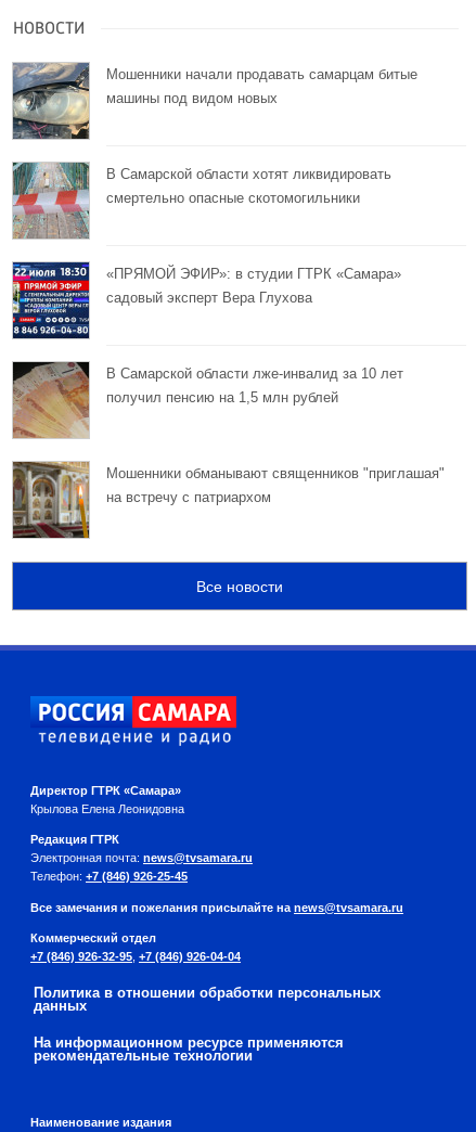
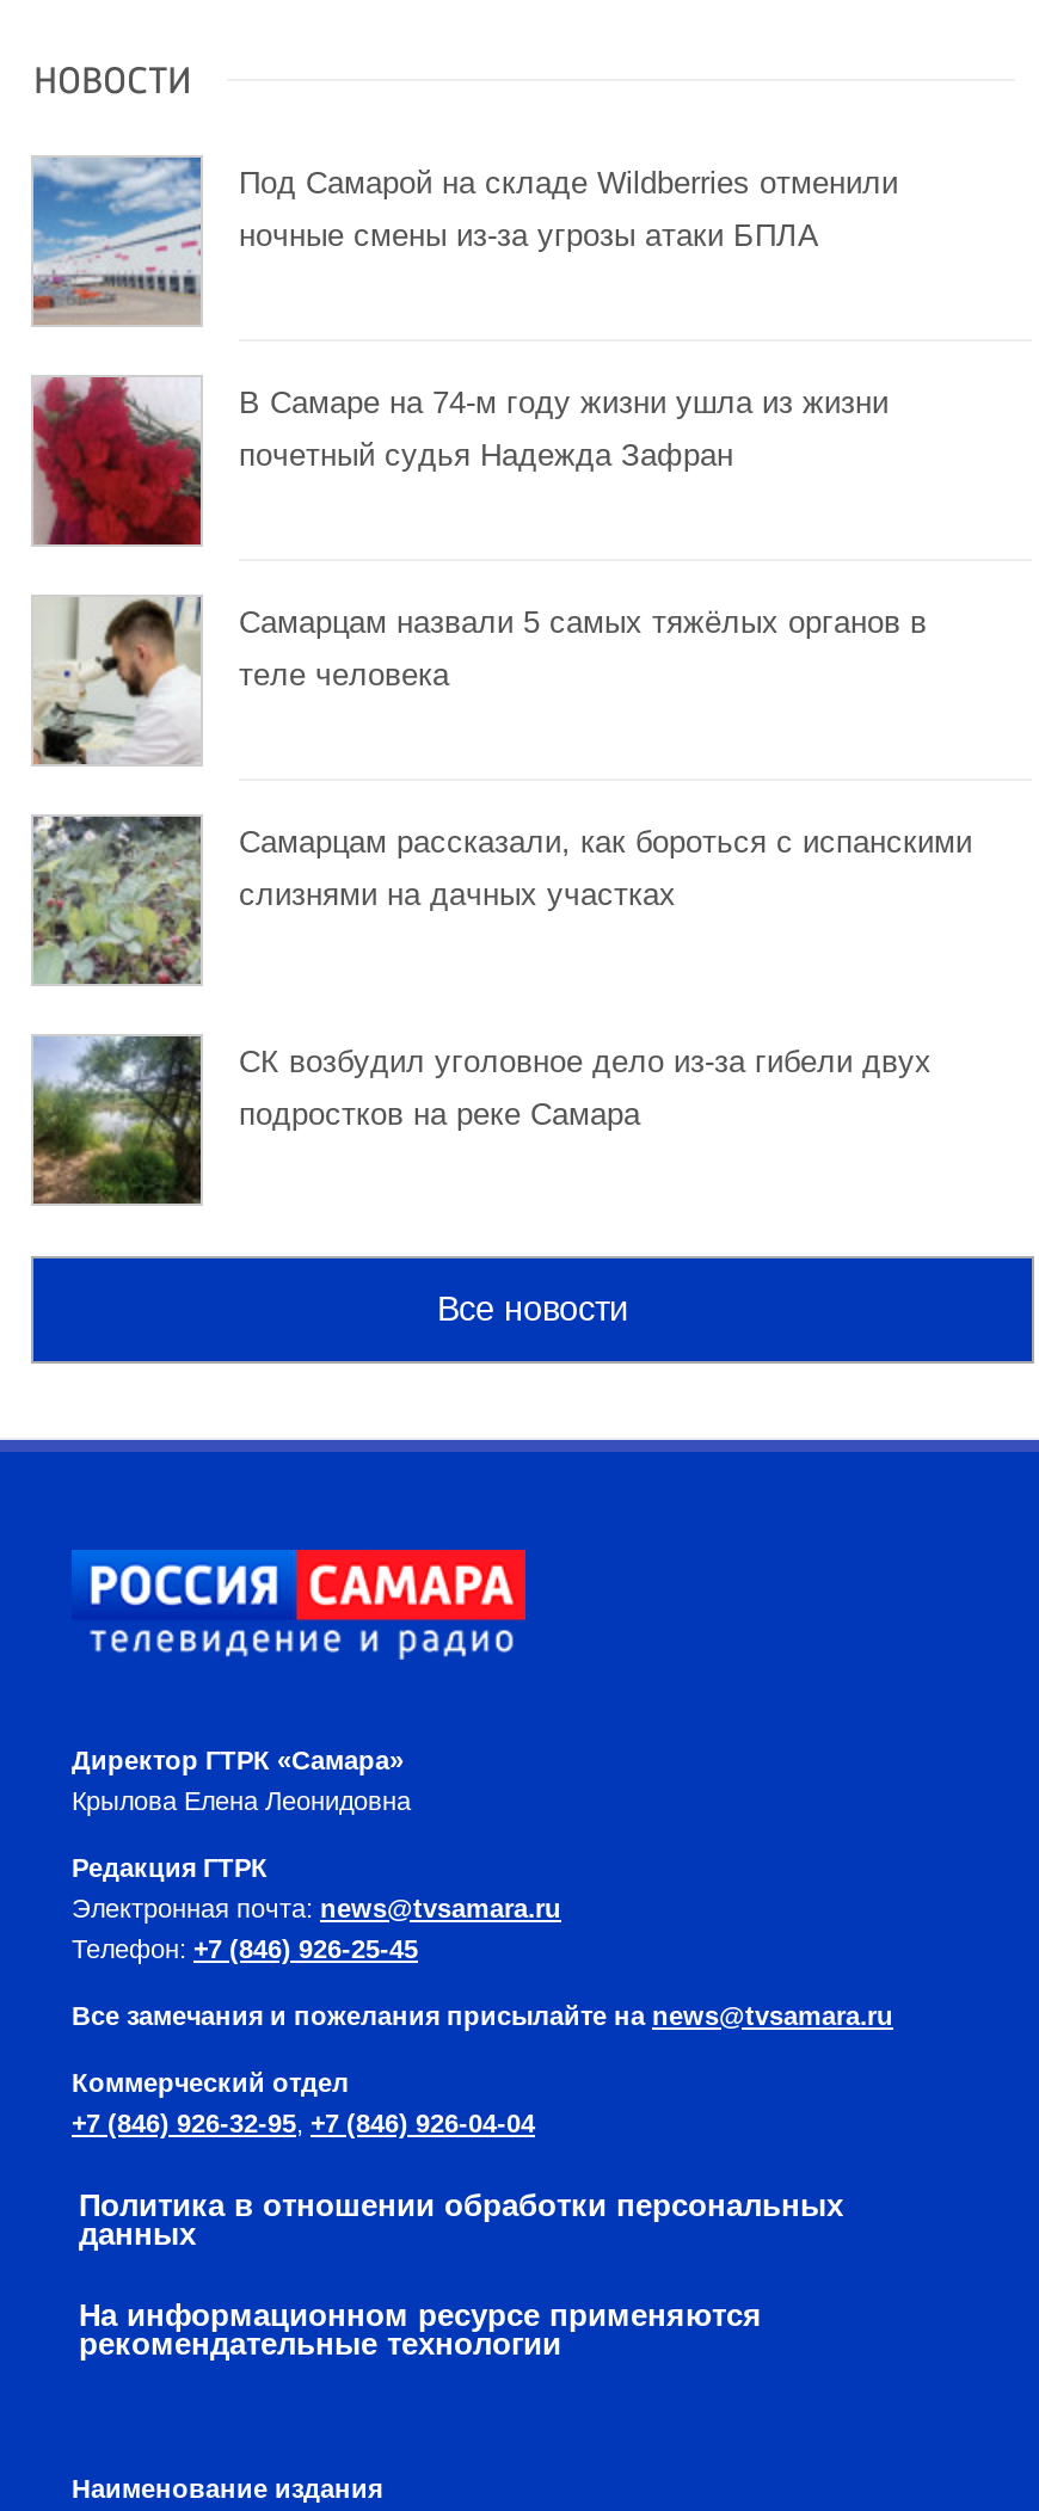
[12,63,417,139] [image] | Мошенники начали продавать самарцам битые -> [31,156,898,326] [image] | Под Самарой на складе Wildberries отменили
[106,90,278,106] машины под видом новых -> [239,217,819,252] ночные смены из-за угрозы атаки БПЛА
[12,162,391,239] [image] | В Самарской области хотят ликвидировать -> [33,376,889,546] [image] | В Самаре на 74-м году жизни ушла из жизни
[106,190,360,206] смертельно опасные скотомогильники -> [239,436,733,472] почетный судья Надежда Зафран
[12,261,401,339] [image] | «ПРЯМОЙ ЭФИР»: в студии ГТРК «Самара» -> [31,596,927,765] [image] | Самарцам назвали 5 самых тяжёлых органов в
[106,290,312,306] садовый эксперт Вера Глухова -> [239,656,449,692] теле человека
[13,361,403,438] [image] | В Самарской области лже-инвалид за 10 лет -> [31,816,972,985] [image] | Самарцам рассказали, как бороться с испанскими
[106,389,338,406] получил пенсию на 1,5 млн рублей -> [239,876,676,912] слизнями на дачных участках
[12,461,445,539] [image] | Мошенники обманывают священников "приглашая" -> [33,1035,932,1207] [image] | СК возбудил уголовное дело из-за гибели двух
[106,489,271,505] на встречу с патриархом -> [239,1095,640,1131] подростков на реке Самара

